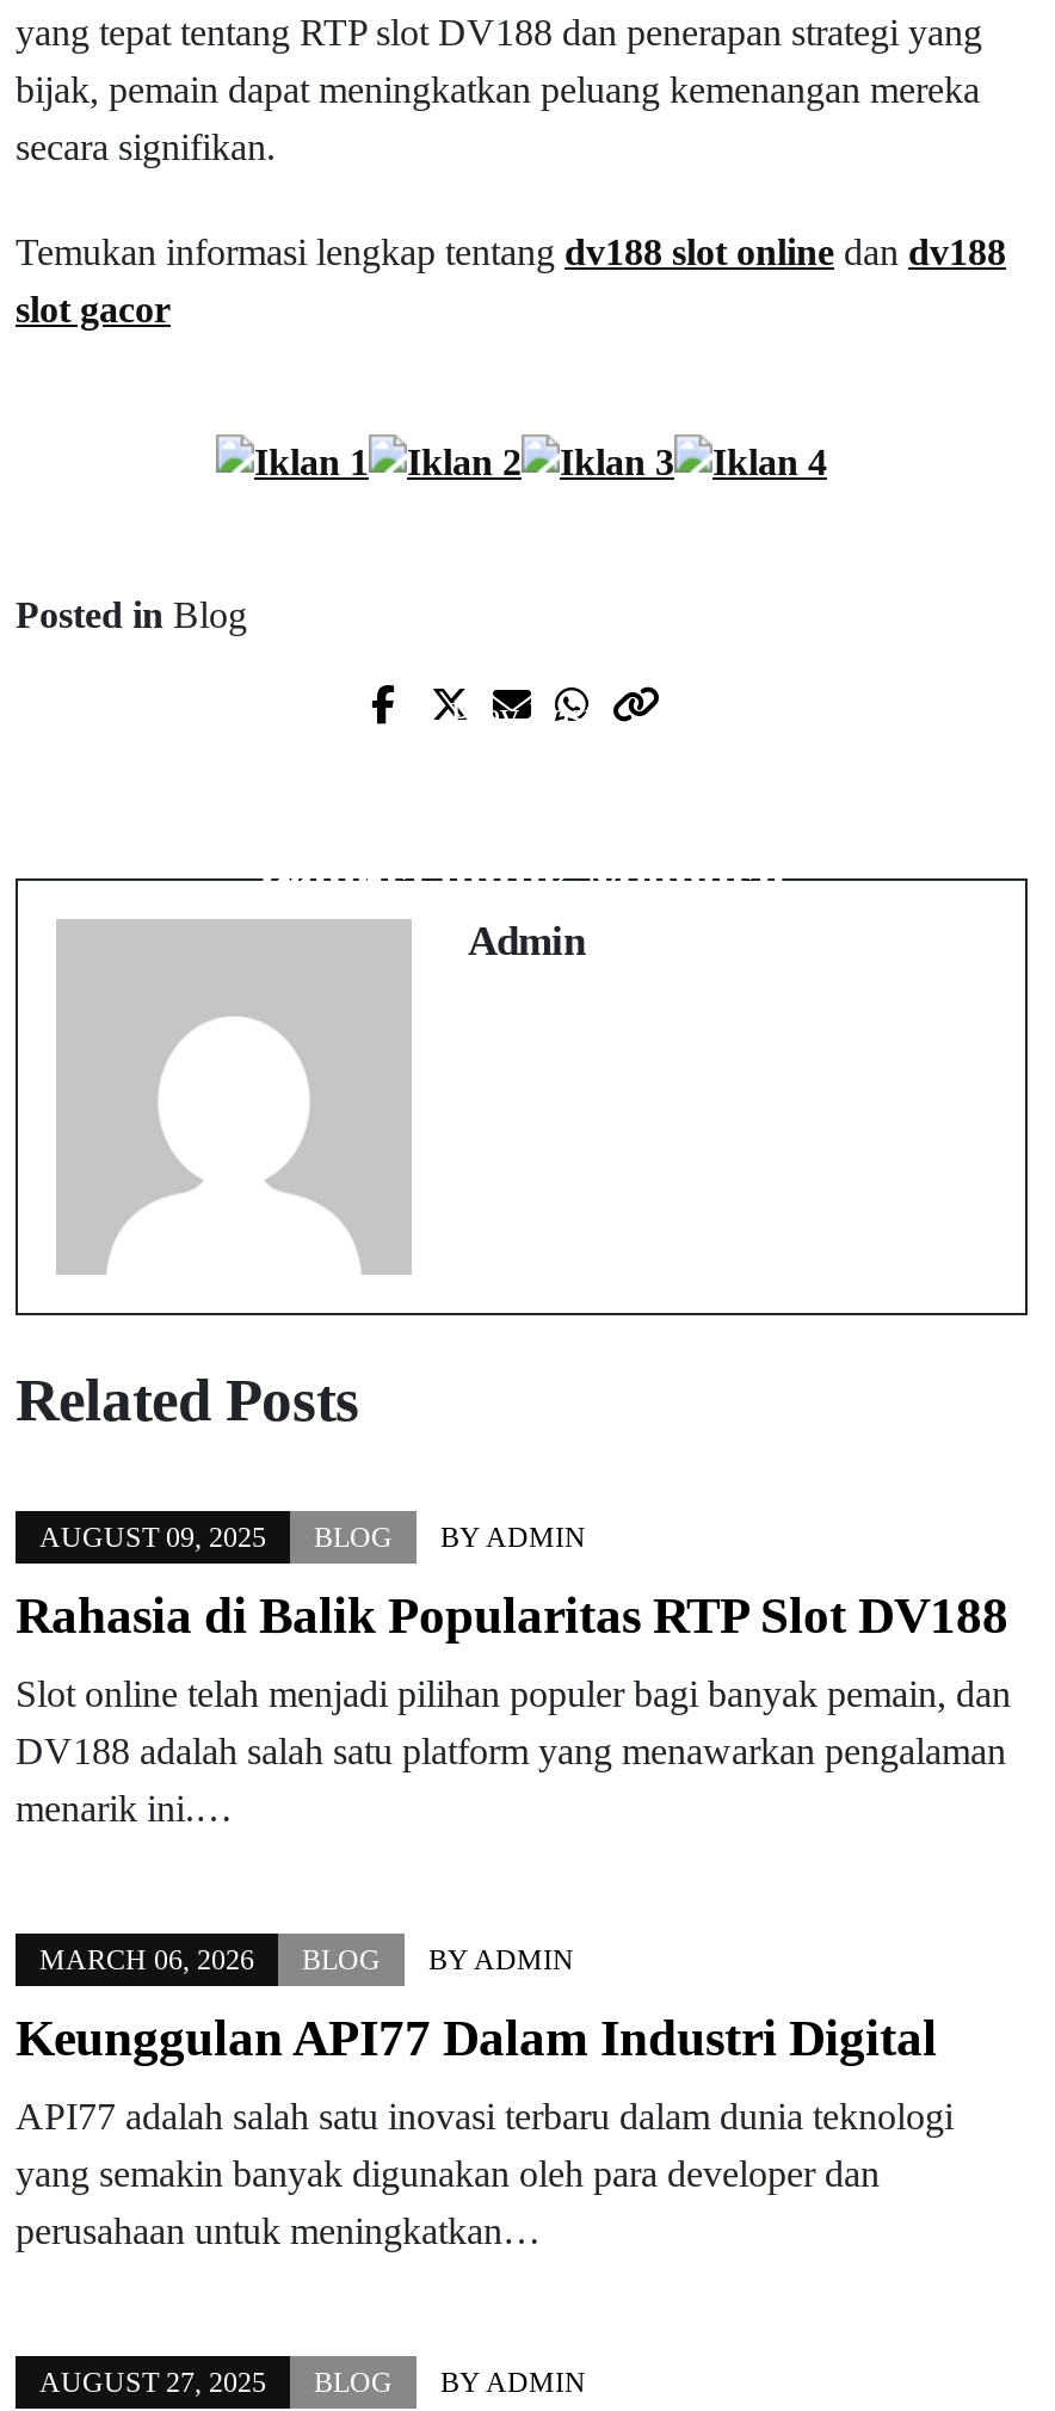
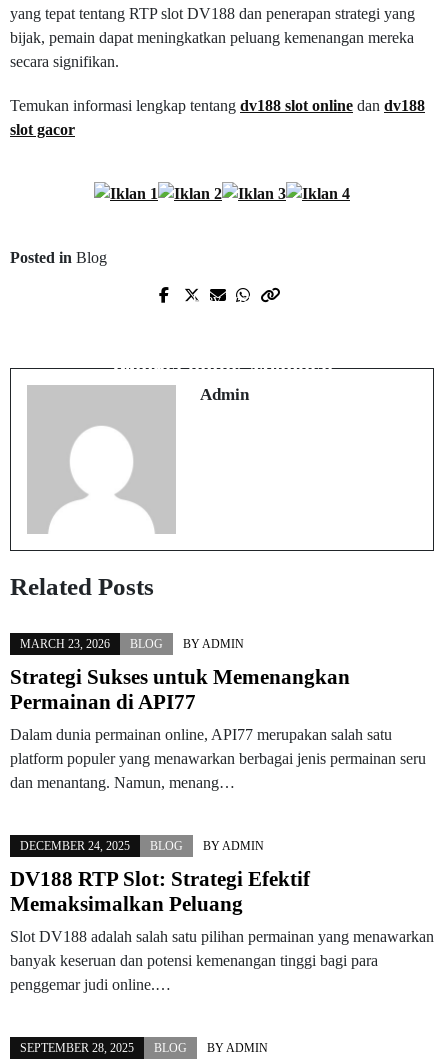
[39,1519,586,1553] AUGUST 09, 2025 BLOG BY ADMIN -> [20,636,244,650] MARCH 23, 2026 BLOG BY ADMIN
[16,1586,1008,1644] Rahasia di Balik Popularitas RTP Slot DV188 -> [10,664,350,713] Strategi Sukses untuk Memenangkan | Permainan di API77
[16,1672,1011,1827] Slot online telah menjadi pilihan populer bagi banyak pemain, dan | DV188 adalah salah satu platform yang menawarkan pengalaman | menarik ini.… -> [10,725,426,790] Dalam dunia permainan online, API77 merupakan salah satu | platform populer yang menawarkan berbagai jenis permainan seru | dan menantang. Namun, menang…
[39,1942,574,1975] MARCH 06, 2026 BLOG BY ADMIN -> [20,838,264,852] DECEMBER 24, 2025 BLOG BY ADMIN
[16,2009,937,2066] Keunggulan API77 Dalam Industri Digital -> [10,866,310,915] DV188 RTP Slot: Strategi Efektif | Memaksimalkan Peluang
[16,2095,954,2250] API77 adalah salah satu inovasi terbaru dalam dunia teknologi | yang semakin banyak digunakan oleh para developer dan | perusahaan untuk meningkatkan… -> [10,927,434,992] Slot DV188 adalah salah satu pilihan permainan yang menawarkan | banyak keseruan dan potensi kemenangan tinggi bagi para | penggemar judi online.…
[39,2364,586,2398] AUGUST 27, 2025 BLOG BY ADMIN -> [20,1040,268,1054] SEPTEMBER 28, 2025 BLOG BY ADMIN

